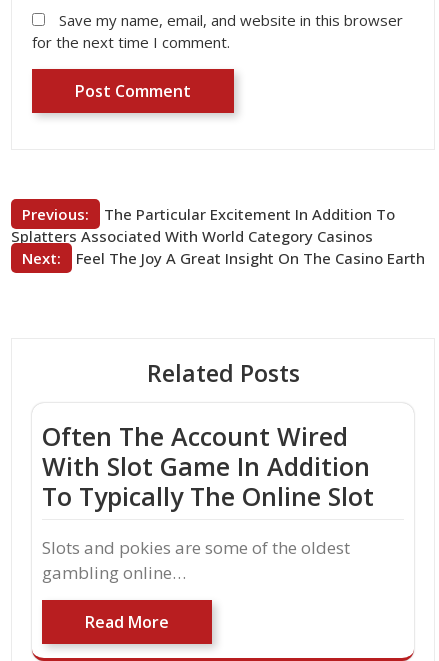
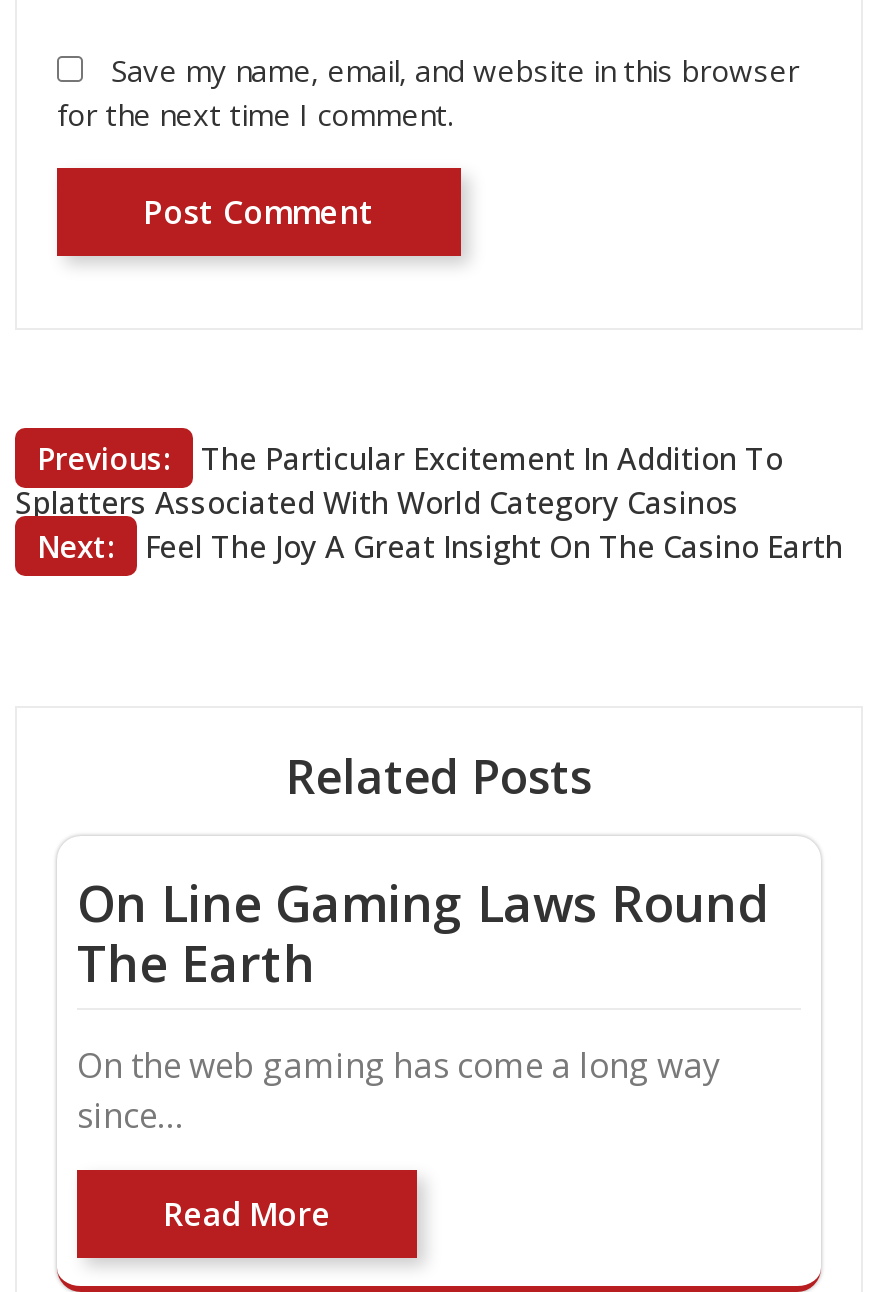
[42,419,374,513] Often The Account Wired | With Slot Game In Addition | To Typically The Online Slot -> [77,868,767,996] On Line Gaming Laws Round | The Earth
[42,536,350,584] Slots and pokies are some of the oldest | gambling online… -> [77,1042,721,1138] On the web gaming has come a long way | since…

